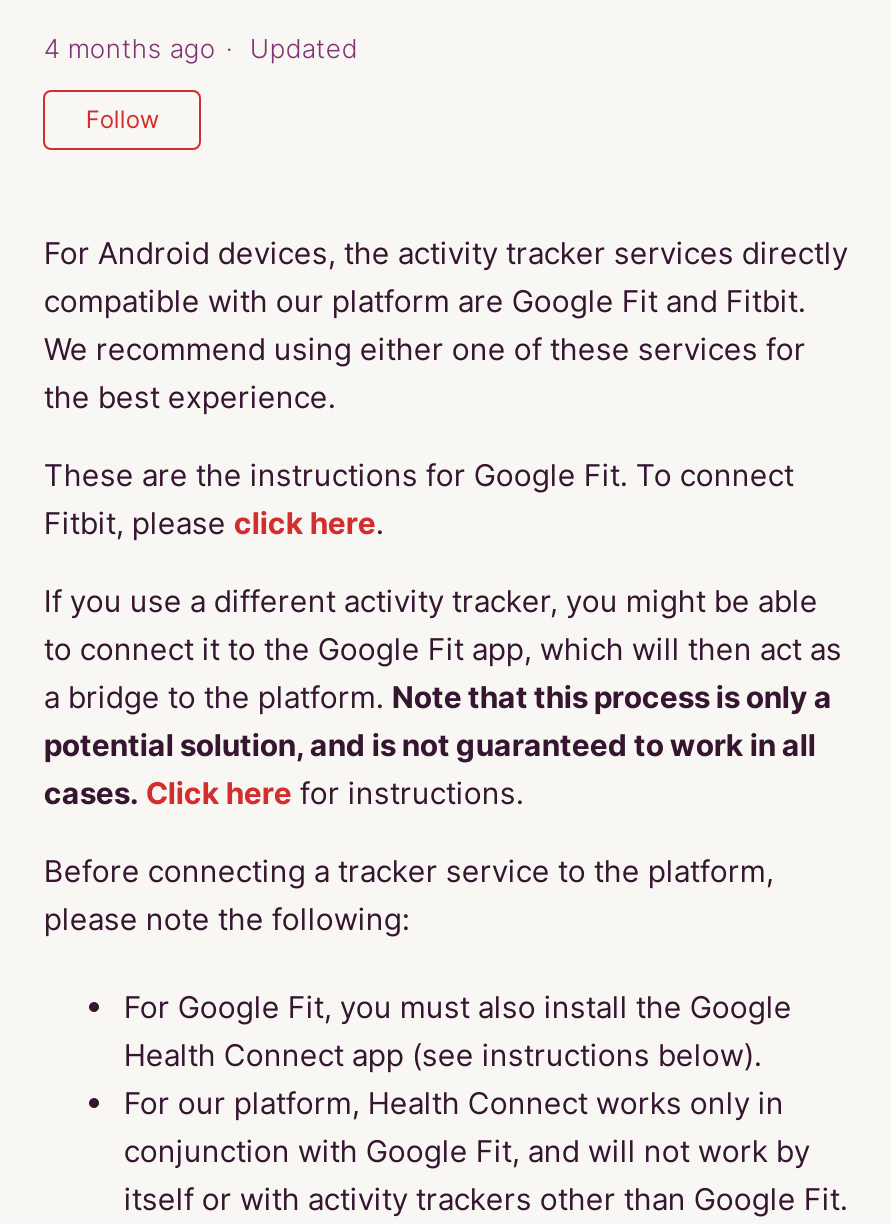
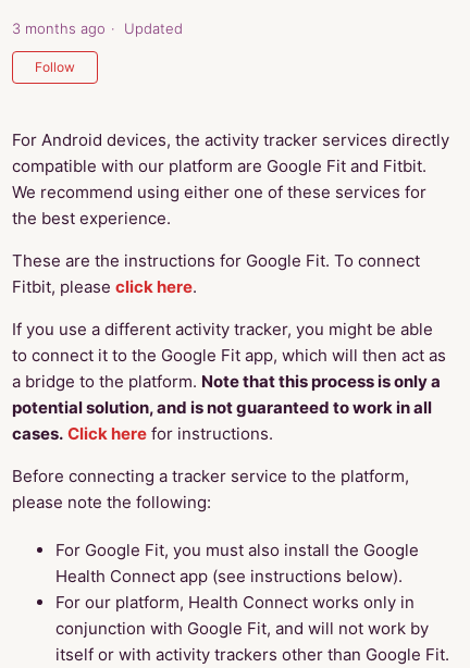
[44,32,358,64] 4 months ago Updated -> [12,19,183,37] 3 months ago Updated

